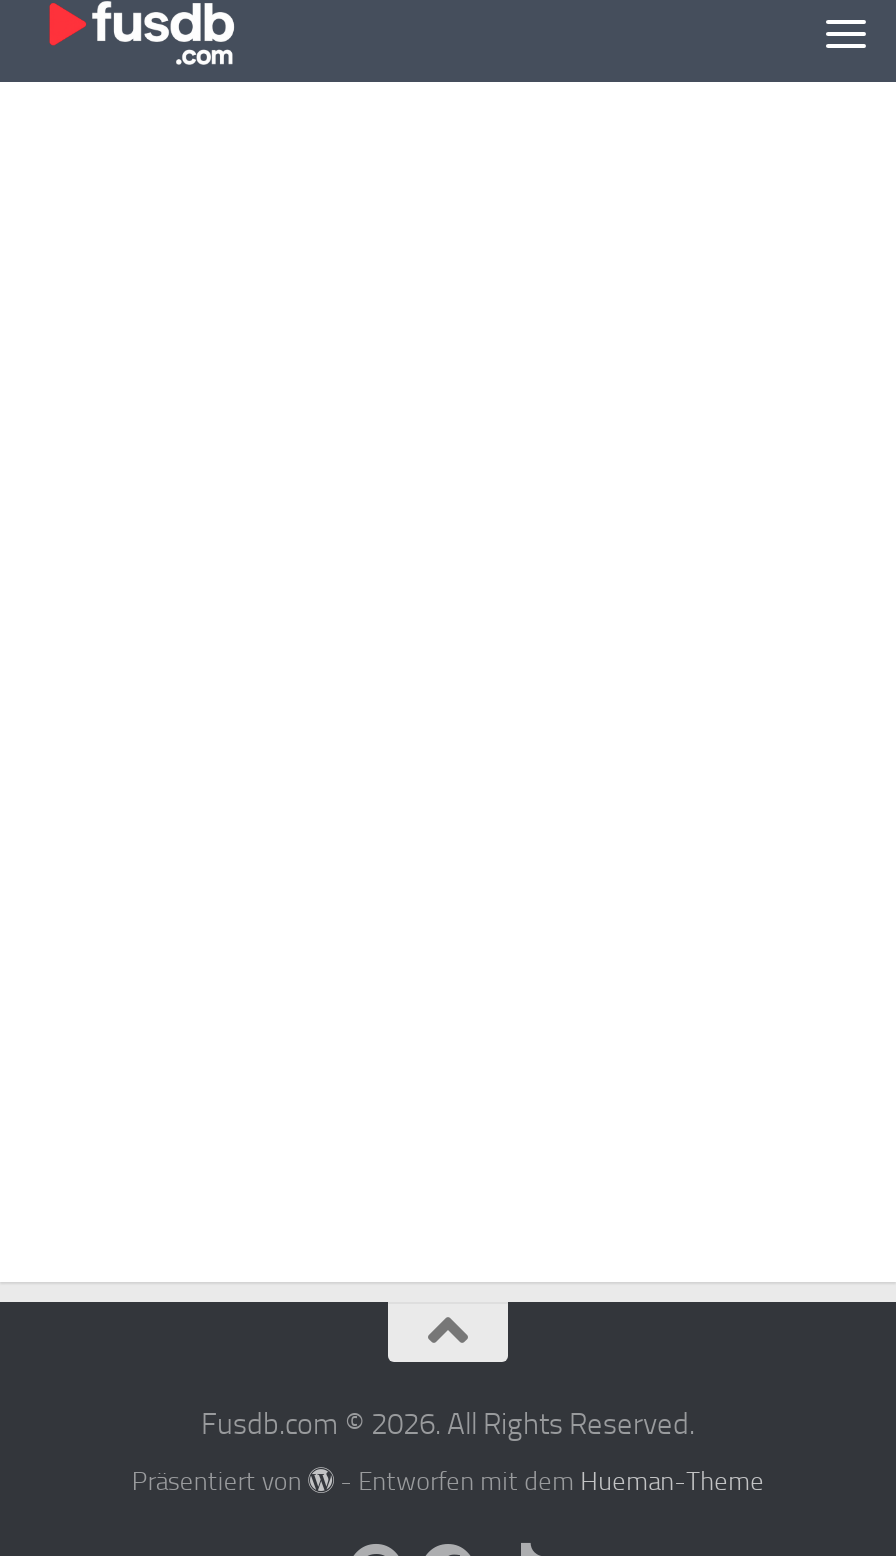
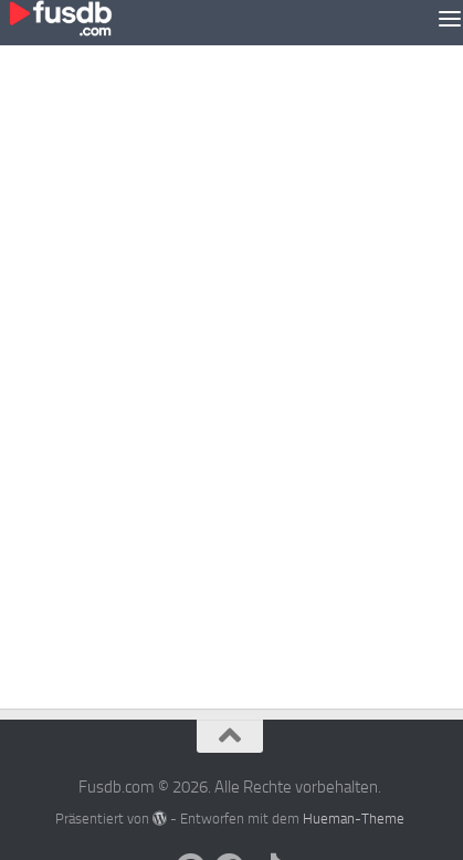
[201,1406,695,1442] Fusdb.com © 2026. All Rights Reserved. -> [78,777,381,797] Fusdb.com © 2026. Alle Rechte vorbehalten.

